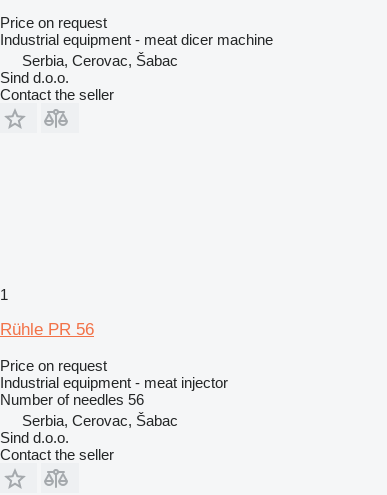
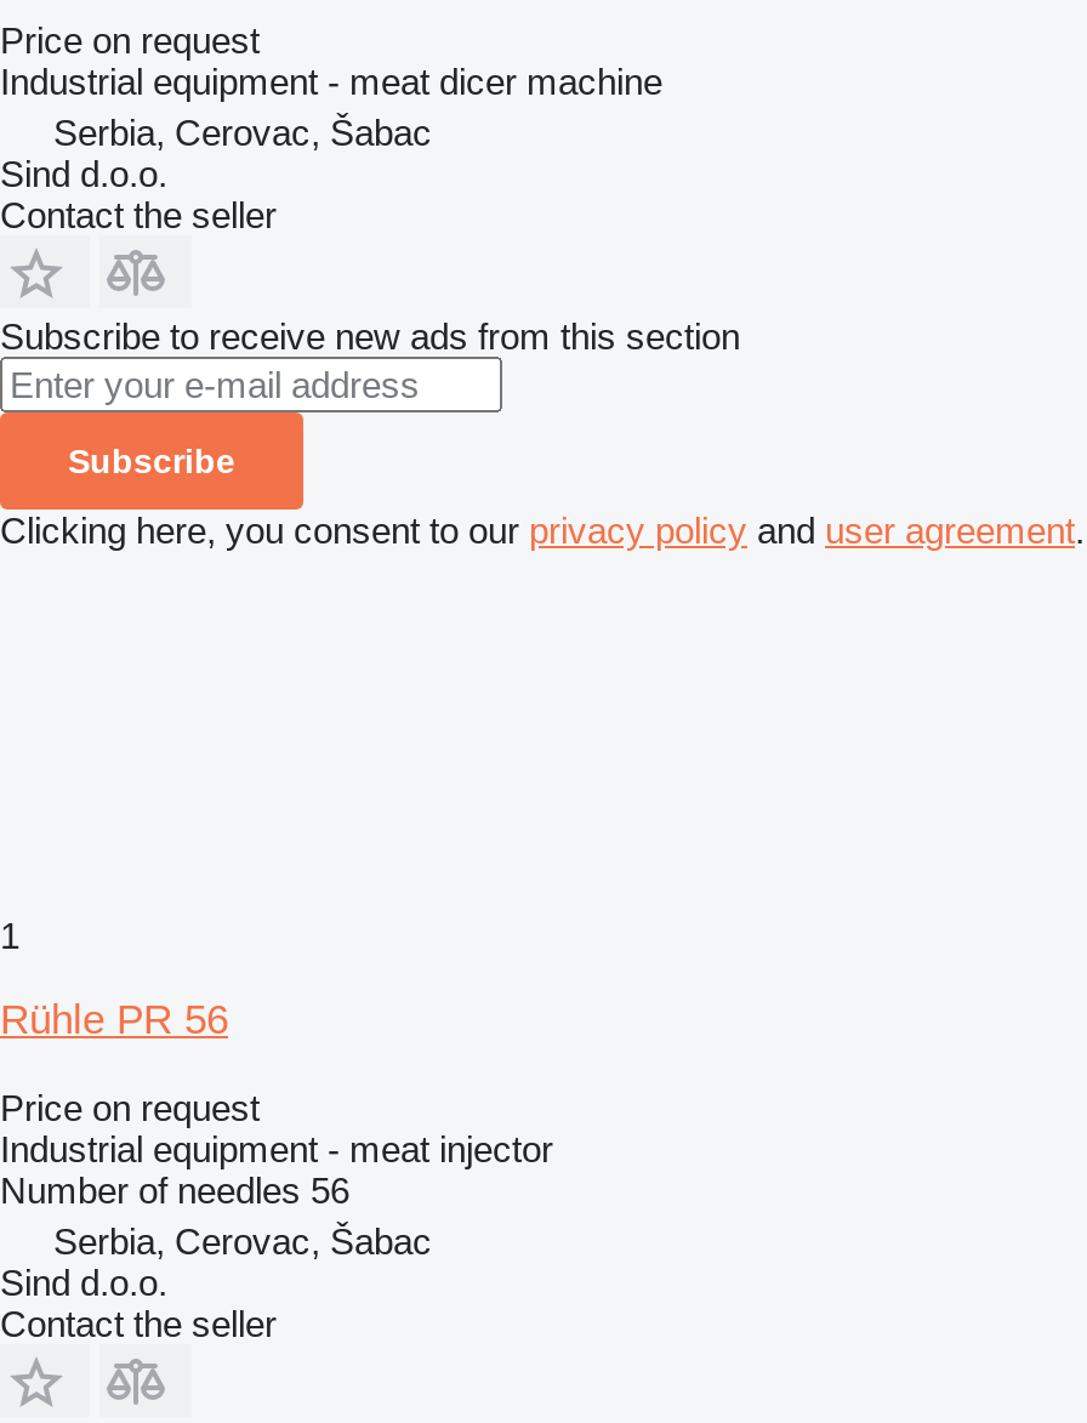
none -> [0,315,1085,551] Subscribe to receive new ads from this section | Subscribe | Clicking here, you consent to our privacy policy and user agreement.

